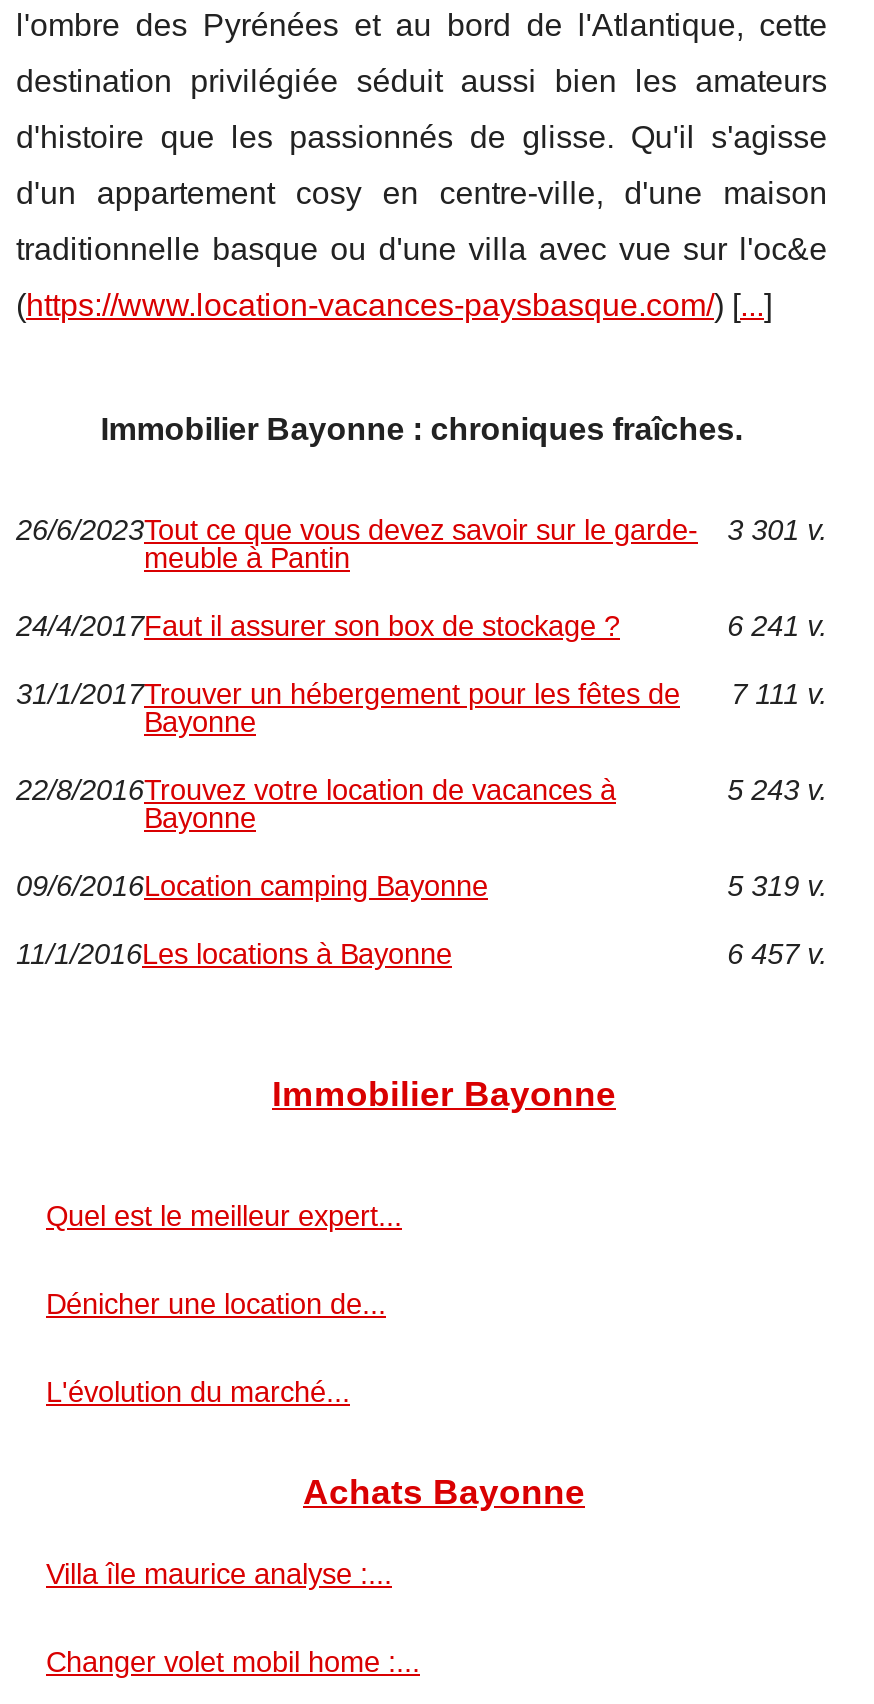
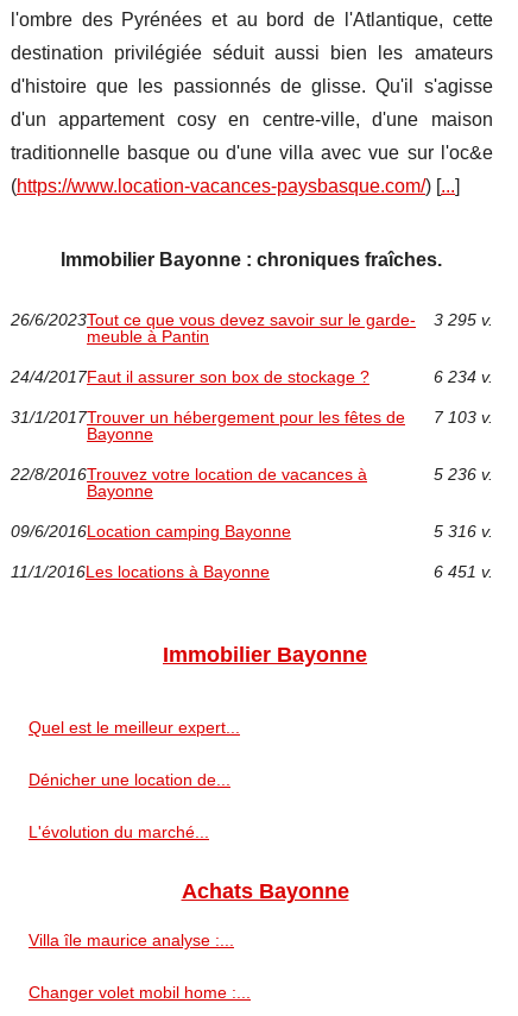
[16,514,827,546] 26/6/2023Tout ce que vous devez savoir sur le garde- 3 301 v. -> [11,310,493,329] 26/6/2023Tout ce que vous devez savoir sur le garde- 3 295 v.
[727,610,827,642] 6 241 v. -> [433,367,493,386] 6 234 v.
[16,678,827,710] 31/1/2017Trouver un hébergement pour les fêtes de 7 111 v. -> [11,408,493,427] 31/1/2017Trouver un hébergement pour les fêtes de 7 103 v.
[727,774,827,806] 5 243 v. -> [433,465,493,484] 5 236 v.
[727,870,827,902] 5 319 v. -> [433,522,493,541] 5 316 v.
[727,938,827,970] 6 457 v. -> [433,562,493,581] 6 451 v.

